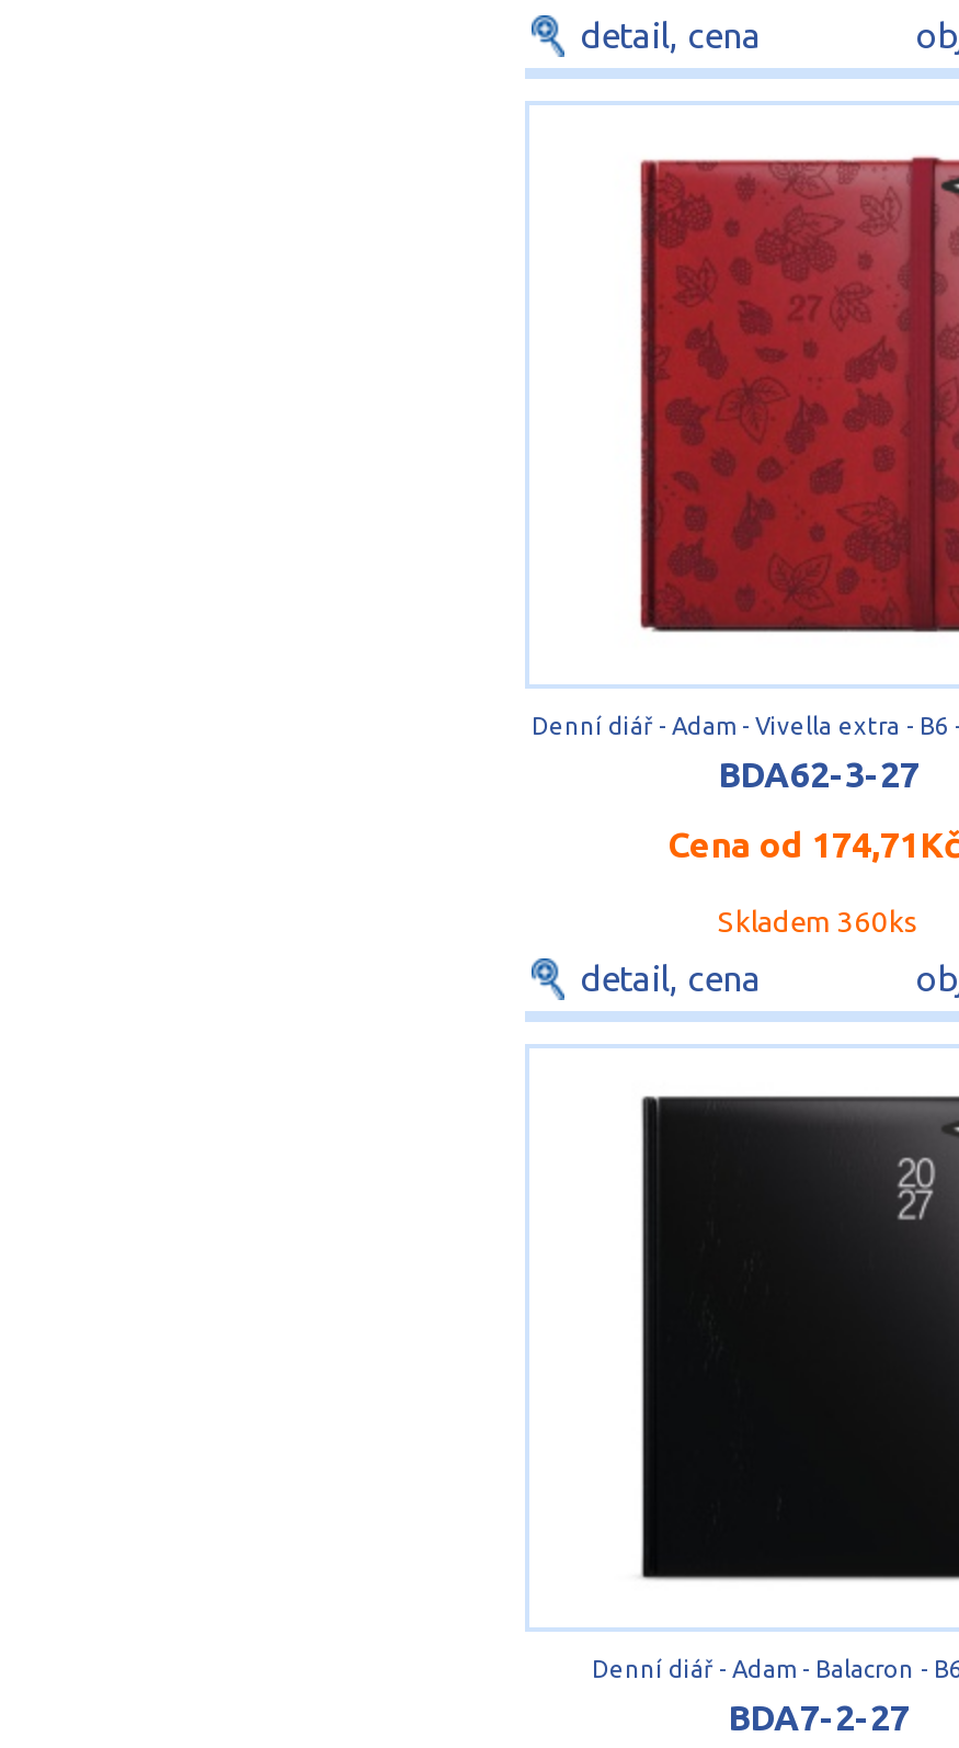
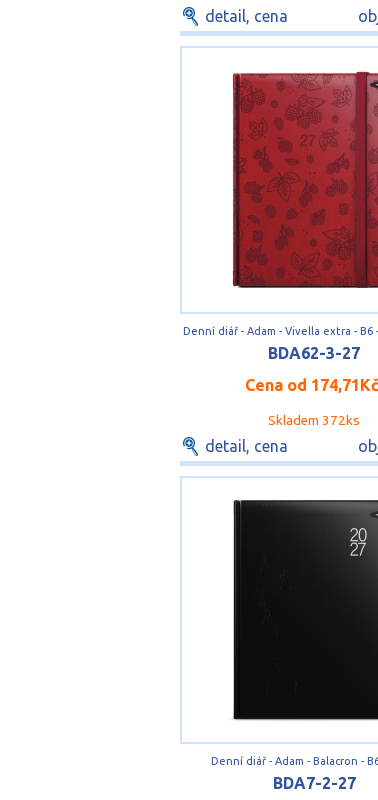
[718,906,920,939] Skladem 360ks -> [268,413,360,428] Skladem 372ks

